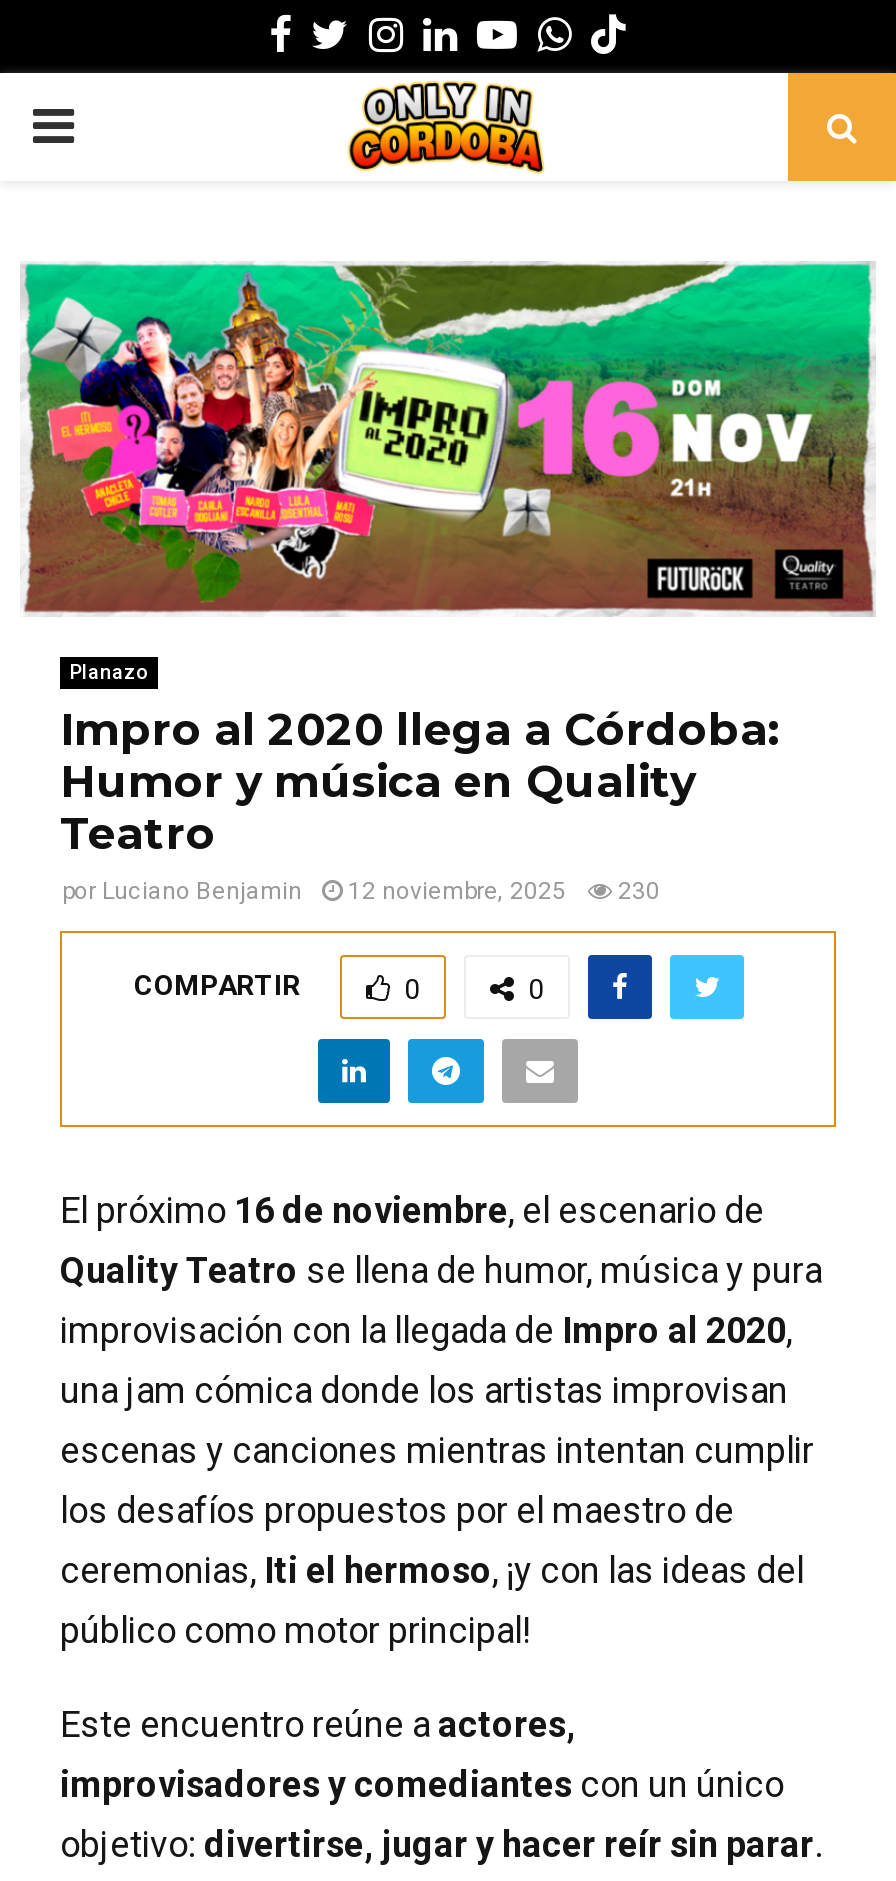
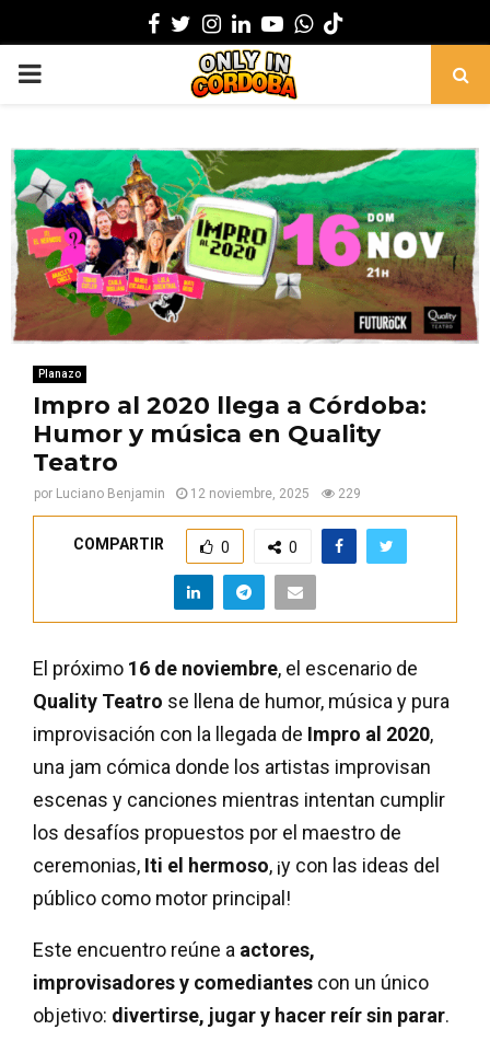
[62,877,660,905] por Luciano Benjamin 12 noviembre, 2025 230 -> [34,485,361,501] por Luciano Benjamin 12 noviembre, 2025 229

